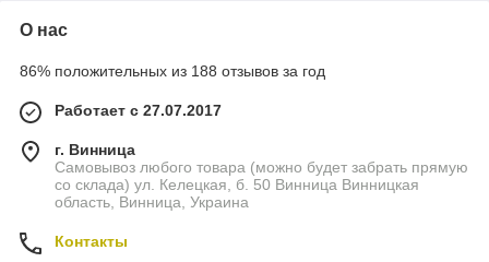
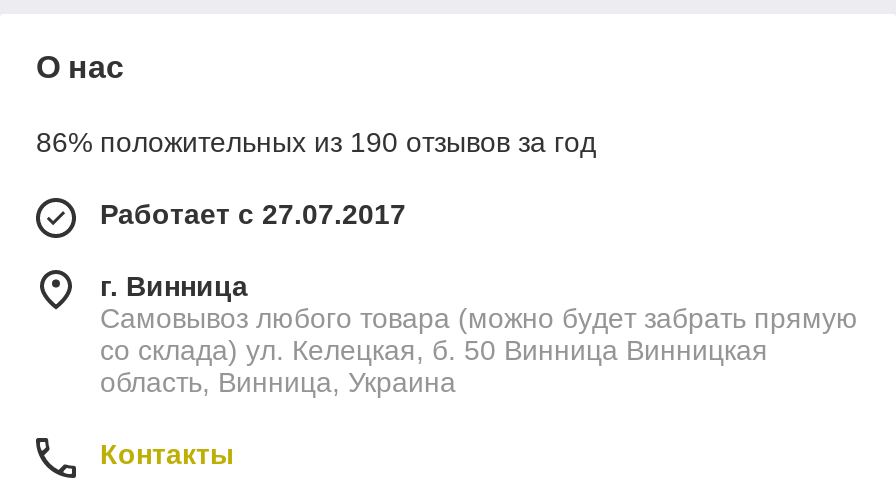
[20,62,325,79] 86% положительных из 188 отзывов за год -> [36,125,596,157] 86% положительных из 190 отзывов за год

